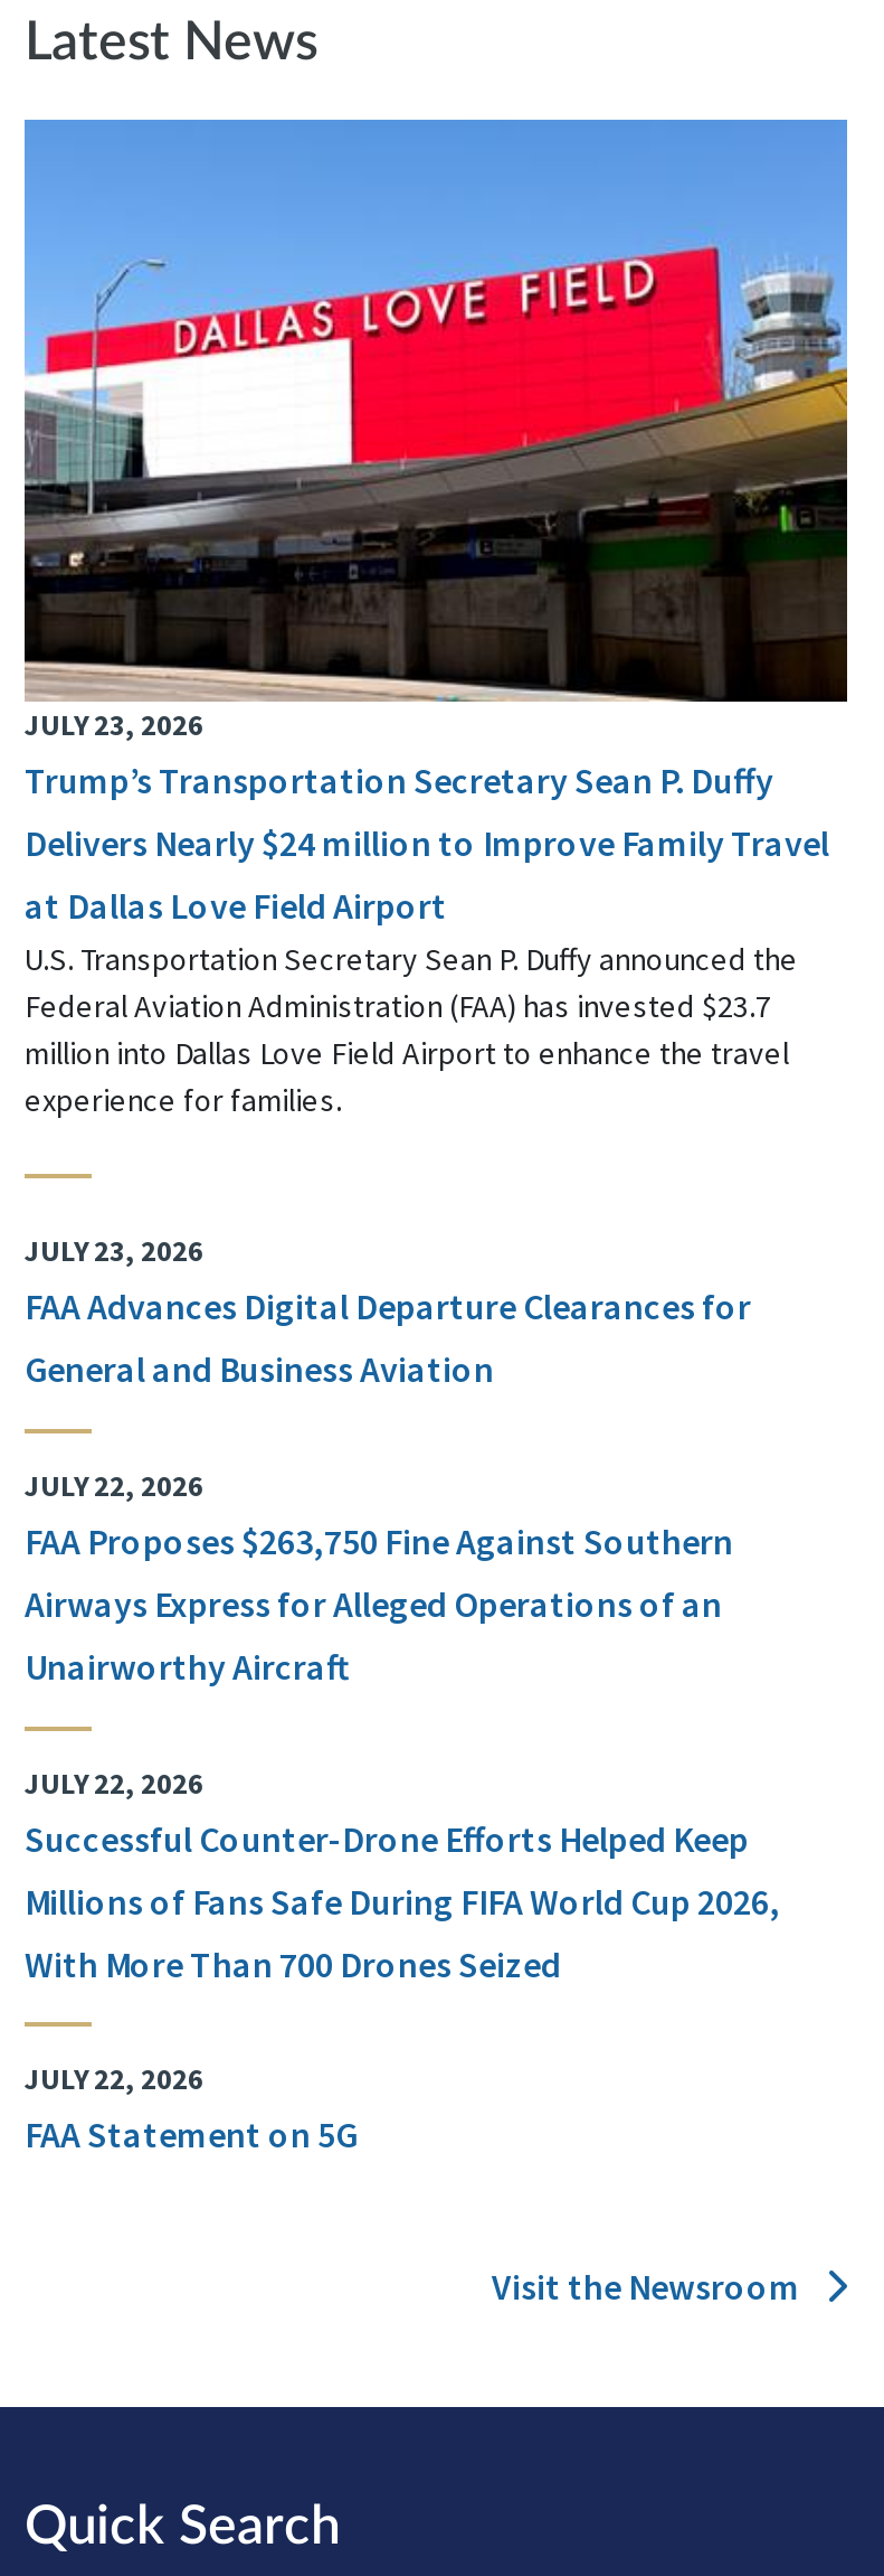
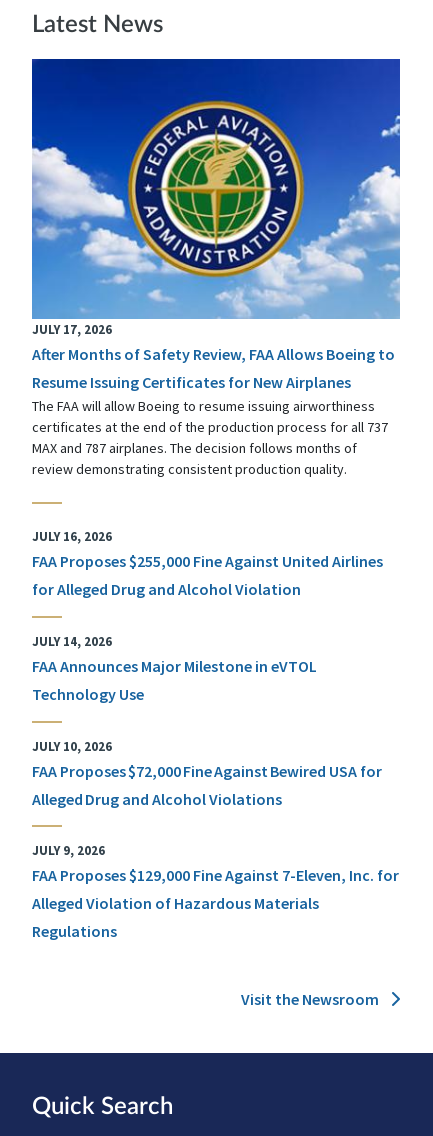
[22,117,849,1119] [image] | JULY 23, 2026 | Trump’s Transportation Secretary Sean P. Duffy | Delivers Nearly $24 million to Improve Family Travel | at Dallas Love Field Airport | U.S. Transportation Secretary Sean P. Duffy announced the | Federal Aviation Administration (FAA) has invested $23.7 | million into Dallas Love Field Airport to enhance the travel | experience for families. -> [31,58,401,478] [image] | JULY 17, 2026 | After Months of Safety Review, FAA Allows Boeing to | Resume Issuing Certificates for New Airplanes | The FAA will allow Boeing to resume issuing airworthiness | certificates at the end of the production process for all 737 | MAX and 787 airplanes. The decision follows months of | review demonstrating consistent production quality.
[25,1233,751,1392] JULY 23, 2026 | FAA Advances Digital Departure Clearances for | General and Business Aviation -> [32,528,383,599] JULY 16, 2026 | FAA Proposes $255,000 Fine Against United Airlines | for Alleged Drug and Alcohol Violation
[25,1467,733,1689] JULY 22, 2026 | FAA Proposes $263,750 Fine Against Southern | Airways Express for Alleged Operations of an | Unairworthy Aircraft -> [32,633,317,704] JULY 14, 2026 | FAA Announces Major Milestone in eVTOL | Technology Use
[25,1764,780,1985] JULY 22, 2026 | Successful Counter-Drone Efforts Helped Keep | Millions of Fans Safe During FIFA World Cup 2026, | With More Than 700 Drones Seized -> [32,738,382,809] JULY 10, 2026 | FAA Proposes $72,000 Fine Against Bewired USA for | Alleged Drug and Alcohol Violations
[25,2061,358,2157] JULY 22, 2026 | FAA Statement on 5G -> [32,842,399,941] JULY 9, 2026 | FAA Proposes $129,000 Fine Against 7-Eleven, Inc. for | Alleged Violation of Hazardous Materials | Regulations

